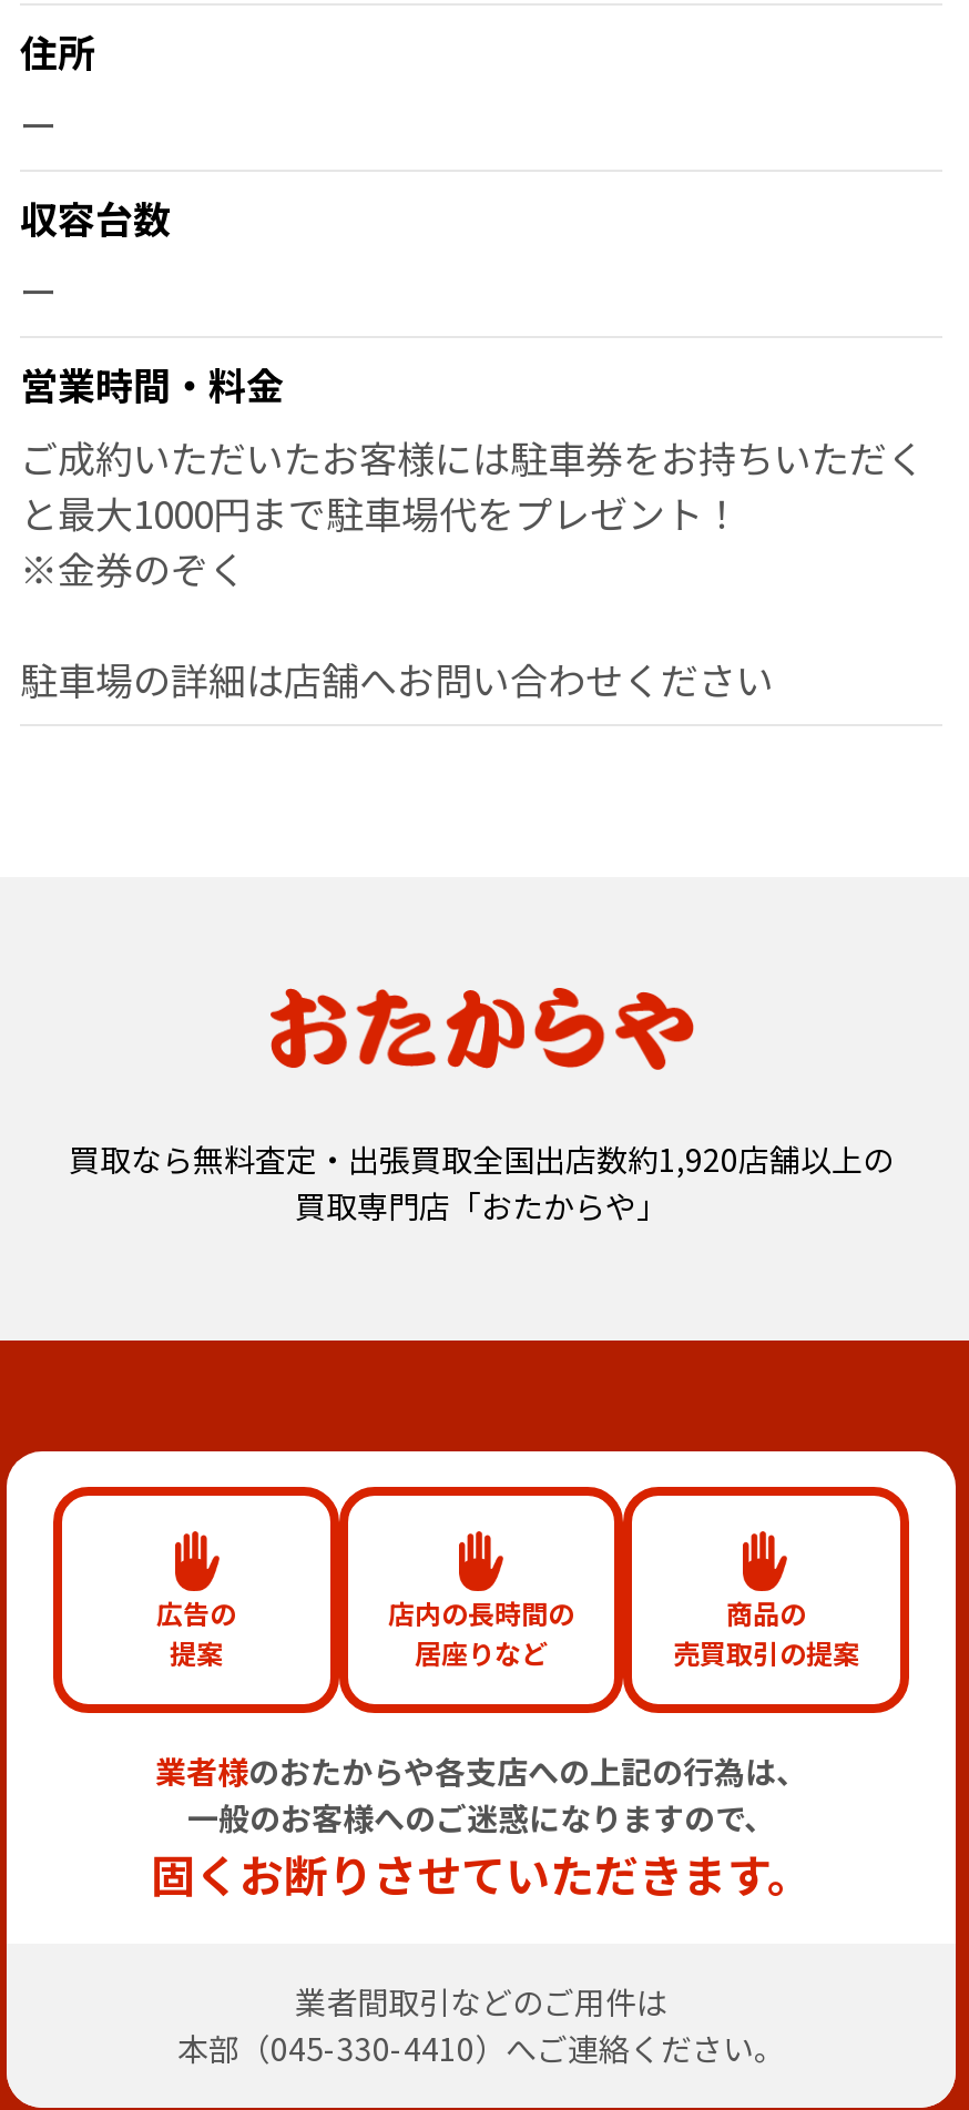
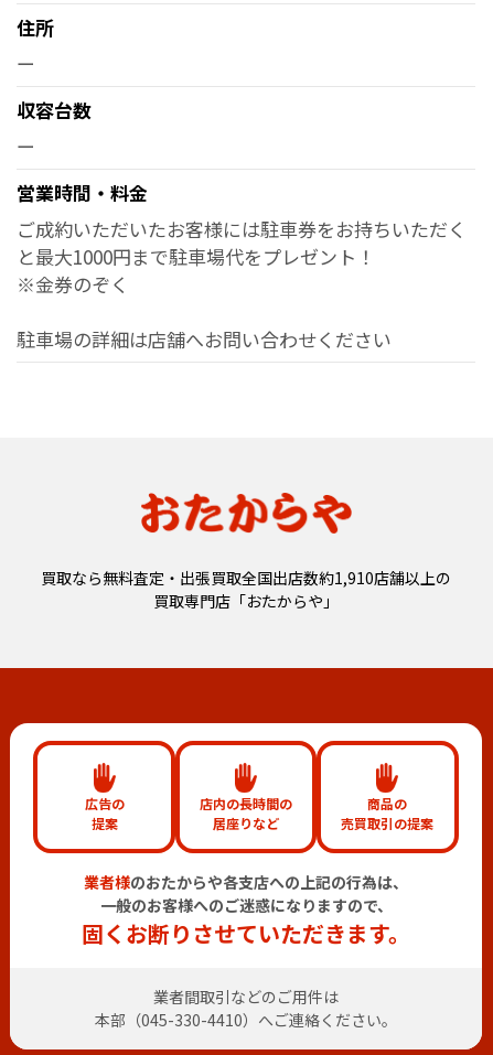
[69,1136,894,1181] 買取なら無料査定・出張買取全国出店数約1,920店舗以上の -> [41,567,451,589] 買取なら無料査定・出張買取全国出店数約1,910店舗以上の

